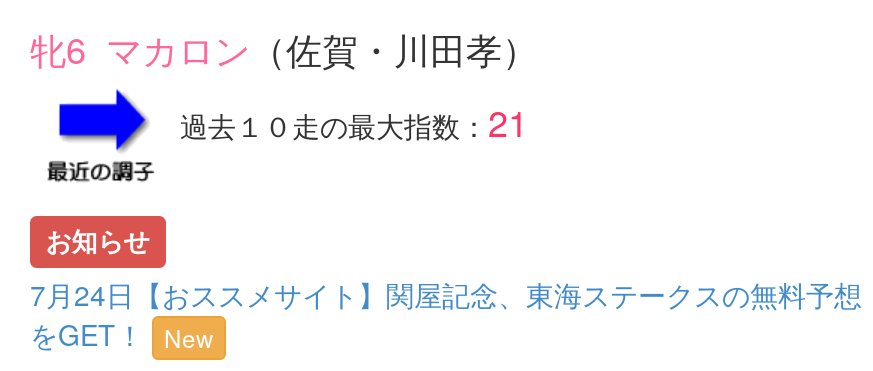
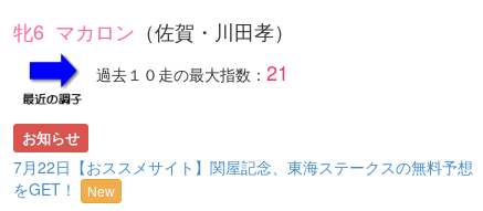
[30,274,862,314] 7月24日【おススメサイト】関屋記念、東海ステークスの無料予想 -> [13,156,473,178] 7月22日【おススメサイト】関屋記念、東海ステークスの無料予想

